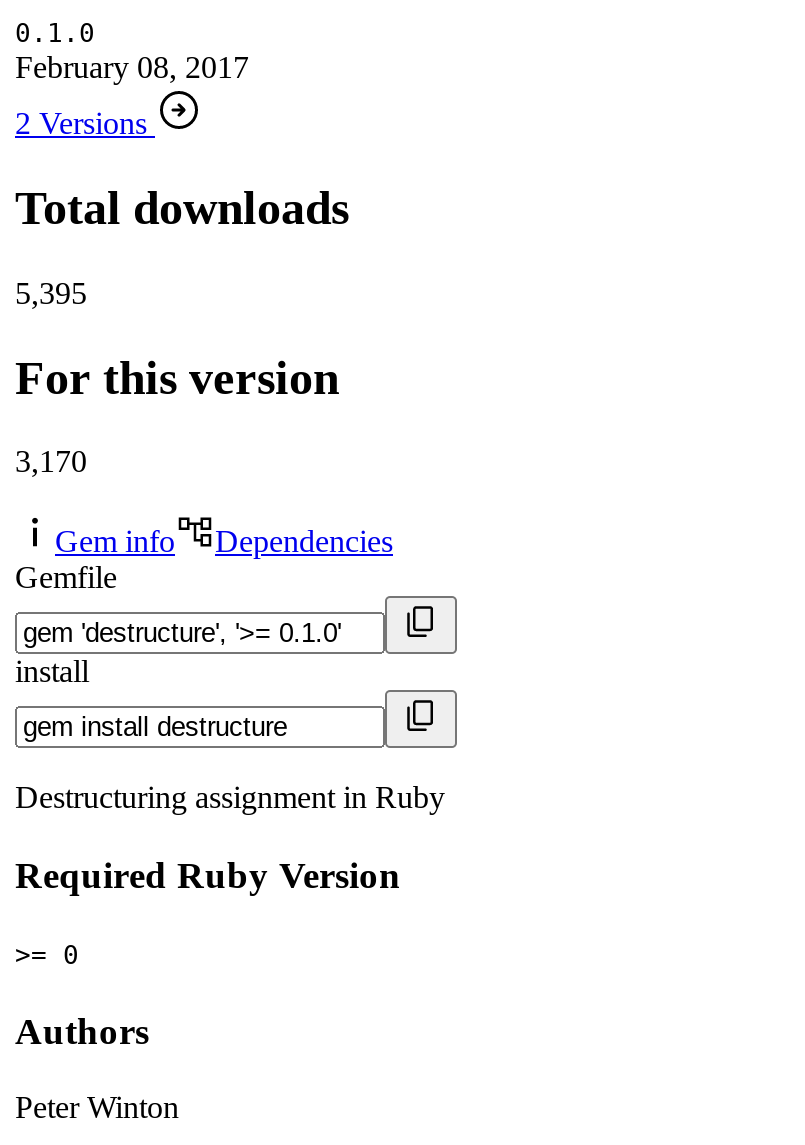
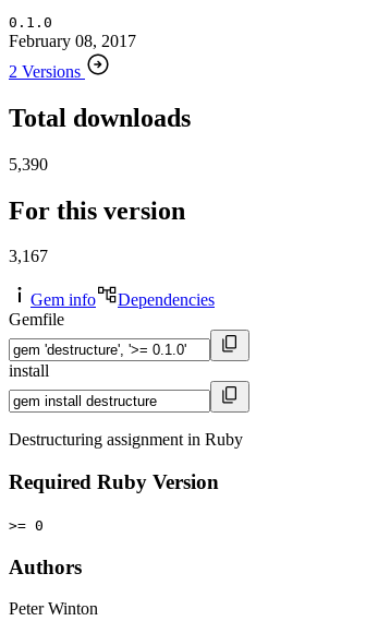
[15,275,87,309] 5,395 -> [9,155,48,173] 5,390
[15,445,87,479] 3,170 -> [9,247,48,266] 3,167

